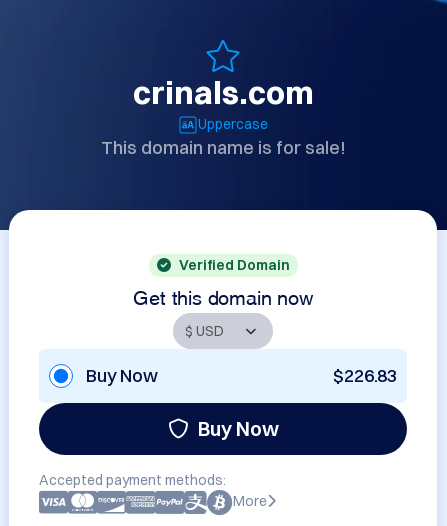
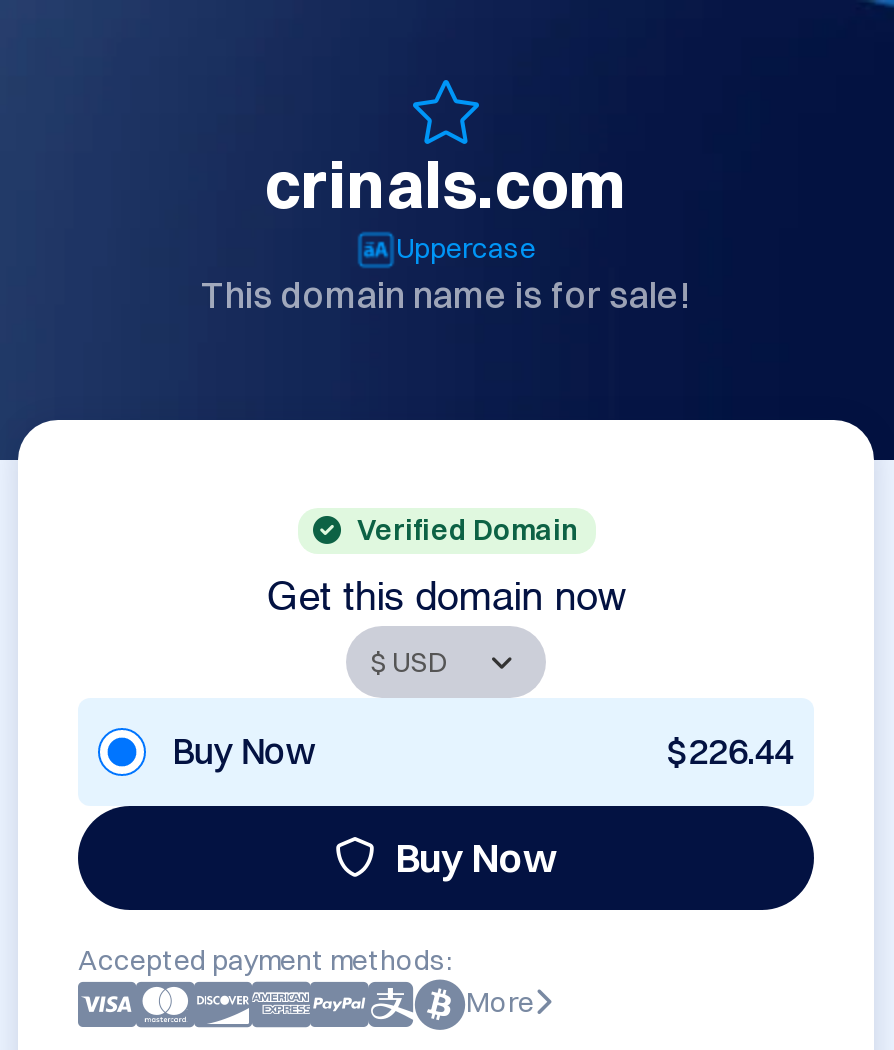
[333,364,397,387] $226.83 -> [666,728,794,774] $226.44

